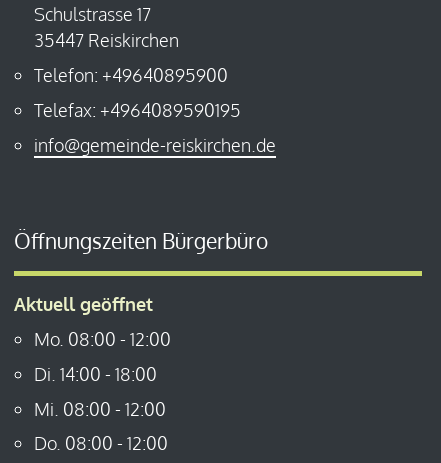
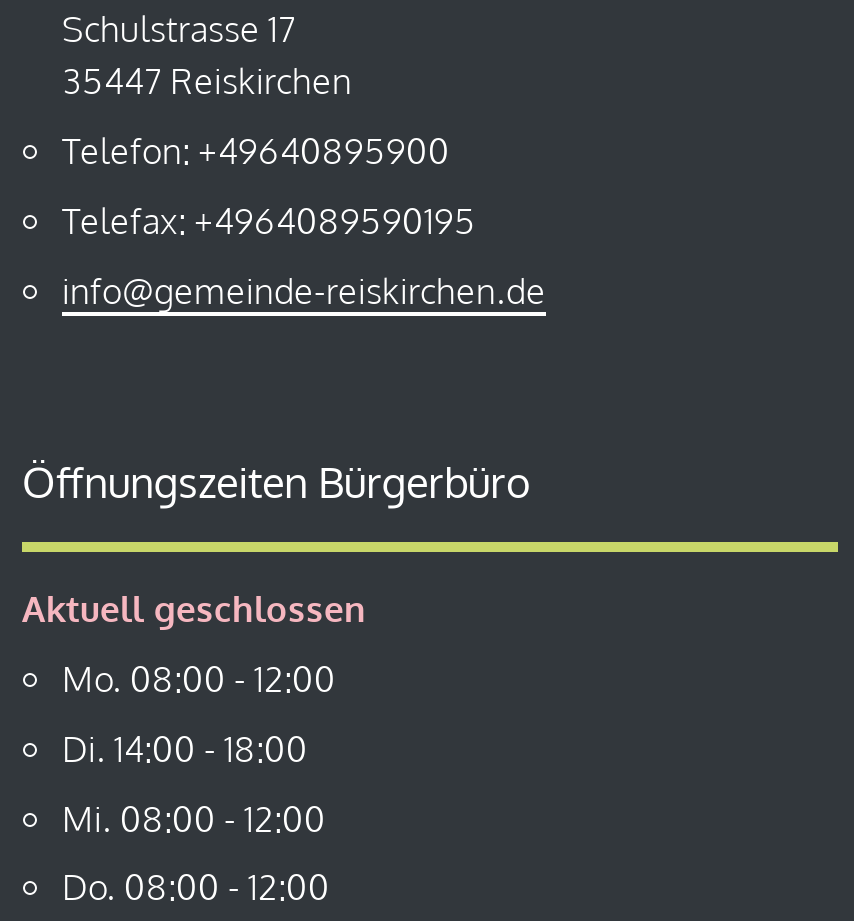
[14,293,153,315] Aktuell geöffnet -> [22,586,366,630] Aktuell geschlossen

